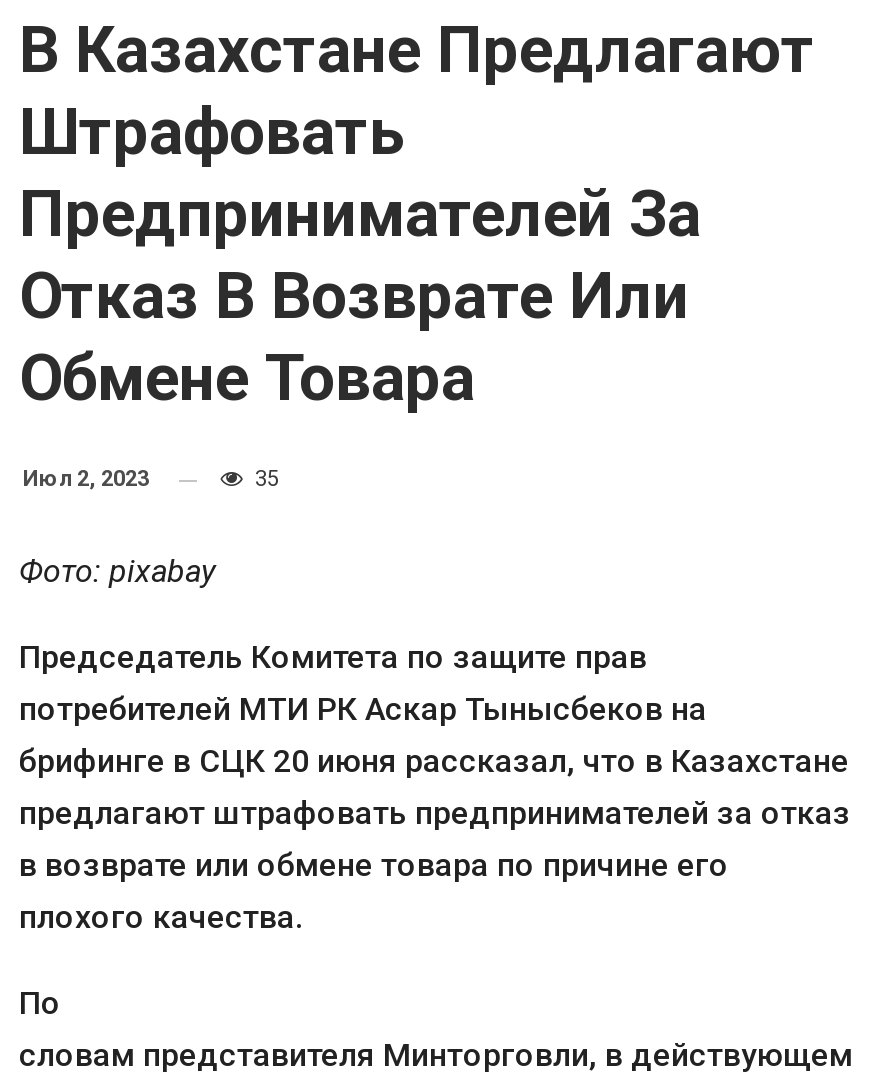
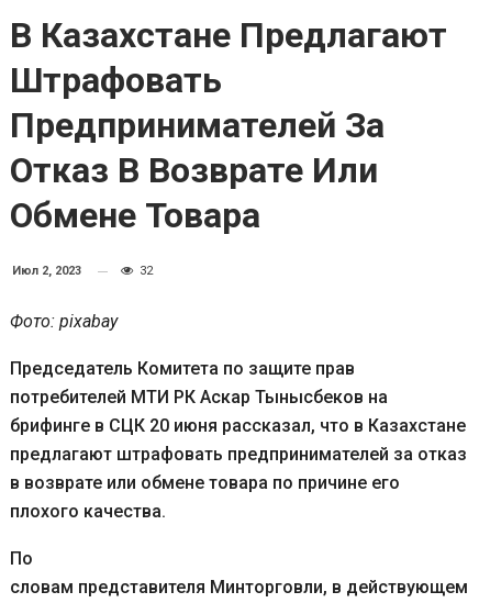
[249,466,279,492] 35 -> [136,264,153,278] 32

